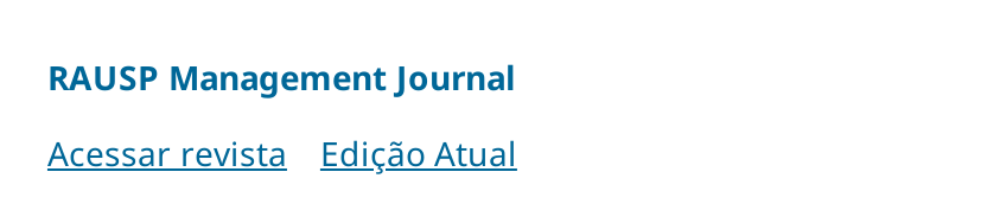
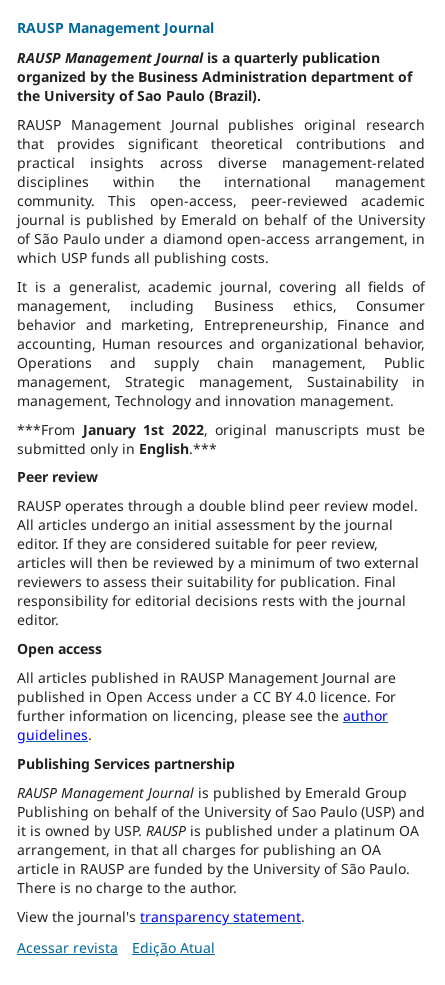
none -> [17,47,425,926] RAUSP Management Journal is a quarterly publication | organized by the Business Administration department of | the University of Sao Paulo (Brazil). | RAUSP Management Journal publishes original research | that provides significant theoretical contributions and | practical insights across diverse management-related | disciplines within the international management | community. This open-access, peer-reviewed academic | journal is published by Emerald on behalf of the University | of São Paulo under a diamond open-access arrangement, in | which USP funds all publishing costs. | It is a generalist, academic journal, covering all fields of | management, including Business ethics, Consumer | behavior and marketing, Entrepreneurship, Finance and | accounting, Human resources and organizational behavior, | Operations and supply chain management, Public | management, Strategic management, Sustainability in | management, Technology and innovation management. | ***From January 1st 2022, original manuscripts must be | submitted only in English.*** | Peer review | RAUSP operates through a double blind peer review model. | All articles undergo an initial assessment by the journal | editor. If they are considered suitable for peer review, | articles will then be reviewed by a minimum of two external | reviewers to assess their suitability for publication. Final | responsibility for editorial decisions rests with the journal | editor. | Open access | All articles published in RAUSP Management Journal are | published in Open Access under a CC BY 4.0 licence. For | further information on licencing, please see the author | guidelines. | Publishing Services partnership | RAUSP Management Journal is published by Emerald Group | Publishing on behalf of the University of Sao Paulo (USP) and | it is owned by USP. RAUSP is published under a platinum OA | arrangement, in that all charges for publishing an OA | article in RAUSP are funded by the University of São Paulo. | There is no charge to the author. | View the journal's transparency statement.

